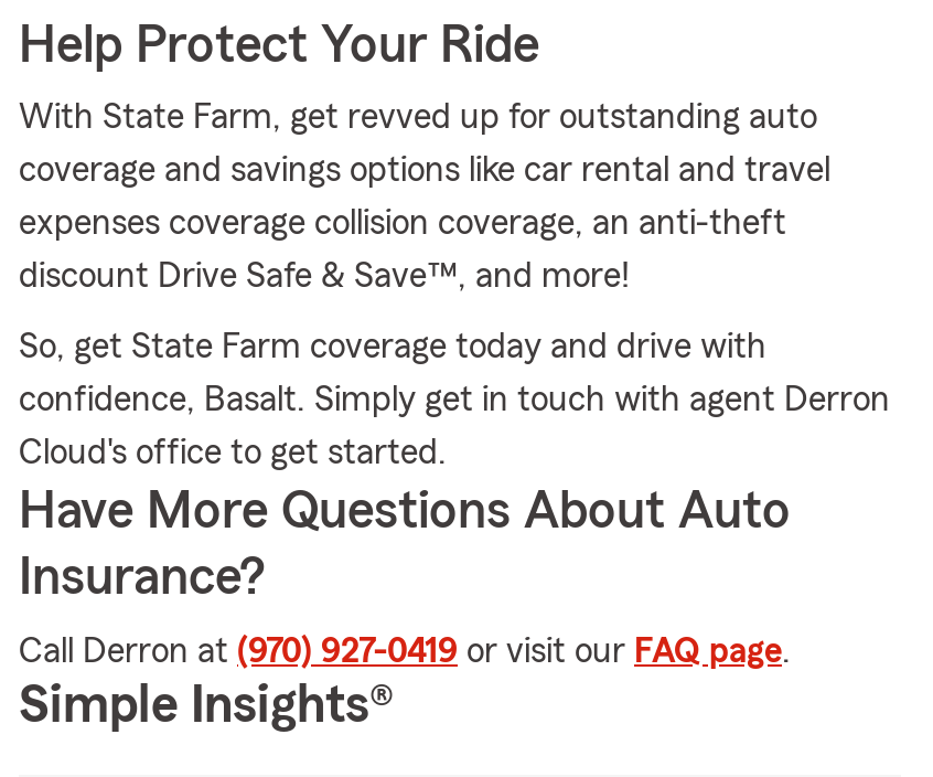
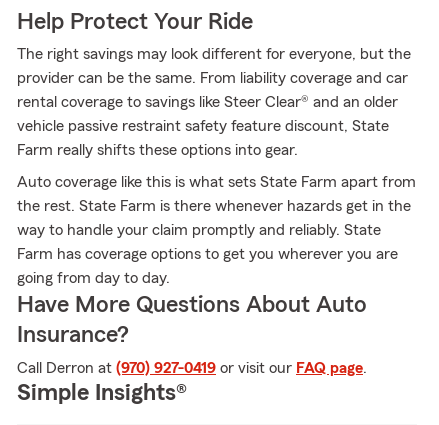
[19,99,890,470] With State Farm, get revved up for outstanding auto | coverage and savings options like car rental and travel | expenses coverage collision coverage, an anti-theft | discount Drive Safe & Save™, and more! | So, get State Farm coverage today and drive with | confidence, Basalt. Simply get in touch with agent Derron | Cloud's office to get started. -> [17,46,416,286] The right savings may look different for everyone, but the | provider can be the same. From liability coverage and car | rental coverage to savings like Steer Clear® and an older | vehicle passive restraint safety feature discount, State | Farm really shifts these options into gear. | Auto coverage like this is what sets State Farm apart from | the rest. State Farm is there whenever hazards get in the | way to handle your claim promptly and reliably. State | Farm has coverage options to get you wherever you are | going from day to day.

